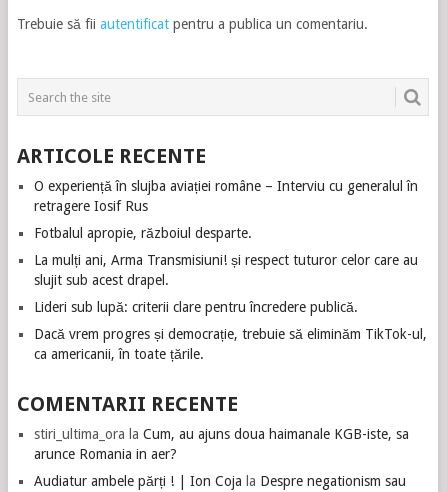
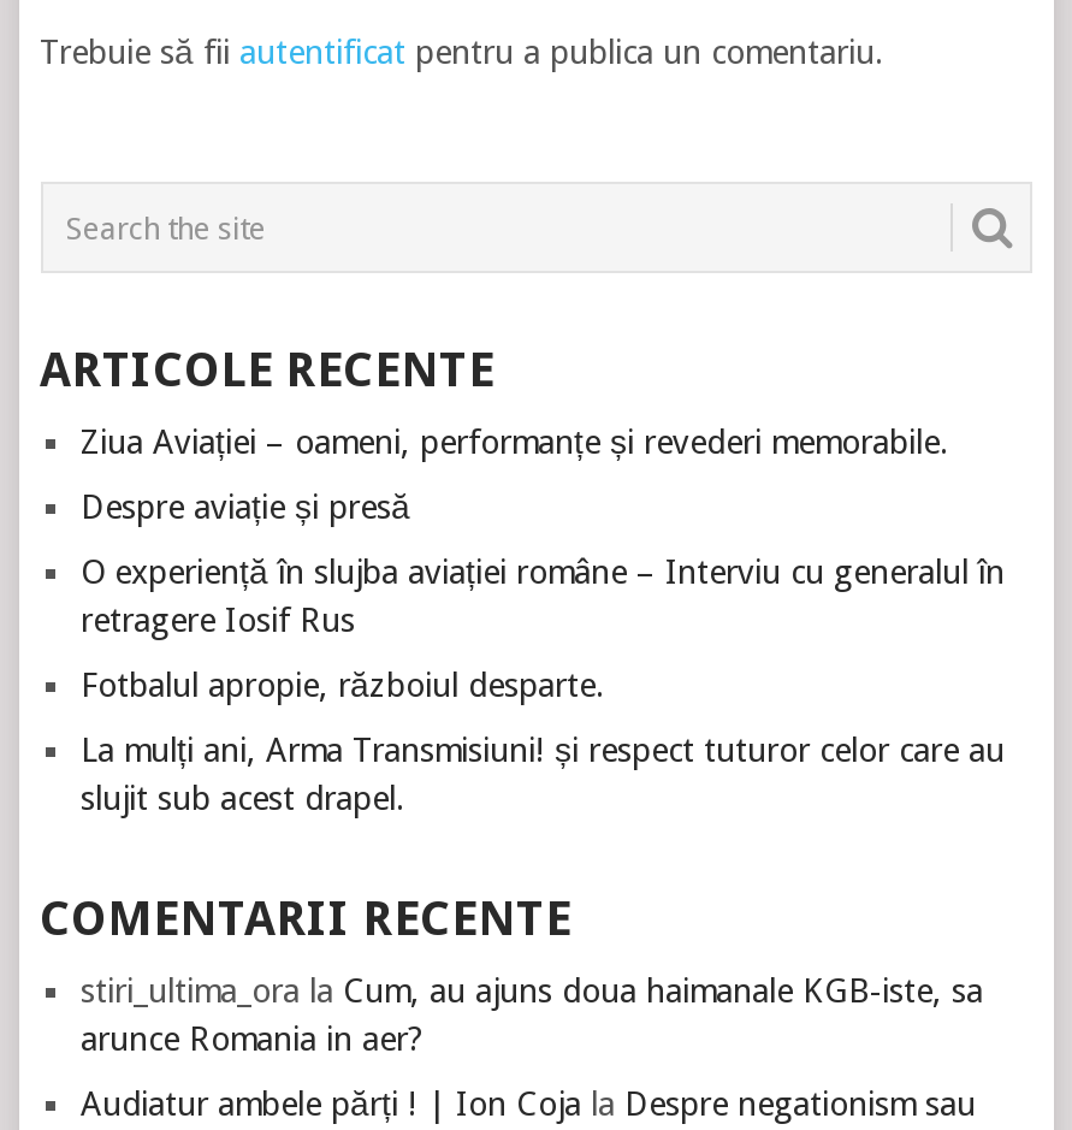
none -> [81,423,949,527] Ziua Aviației – oameni, performanțe și revederi memorabile. | Despre aviație și presă
moved [33,178,417,288] -> [81,553,1005,818]: O experiență în slujba aviației române – Interviu cu generalul în | retragere Iosif Rus | Fotbalul apropie, războiul desparte. | La mulți ani, Arma Transmisiuni! și respect tuturor celor care au | slujit sub acest drapel.
[33,299,426,362] Lideri sub lupă: criterii clare pentru încredere publică. | Dacă vrem progres și democrație, trebuie să eliminăm TikTok-ul, | ca americanii, în toate țările. -> none

